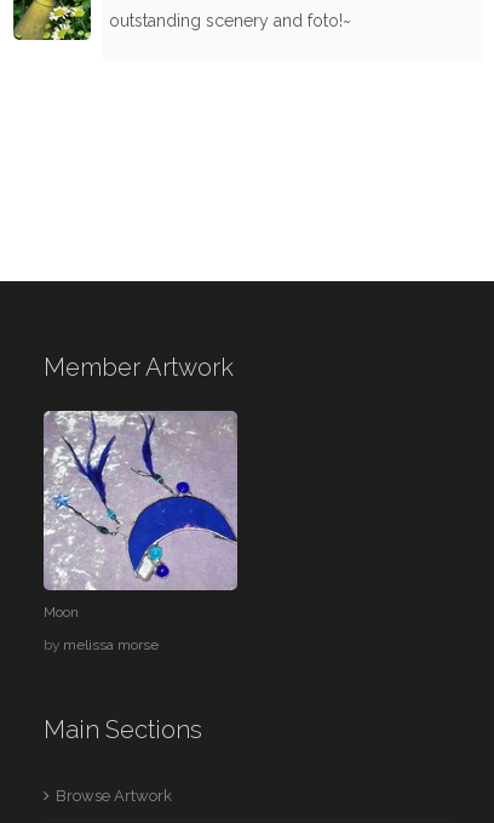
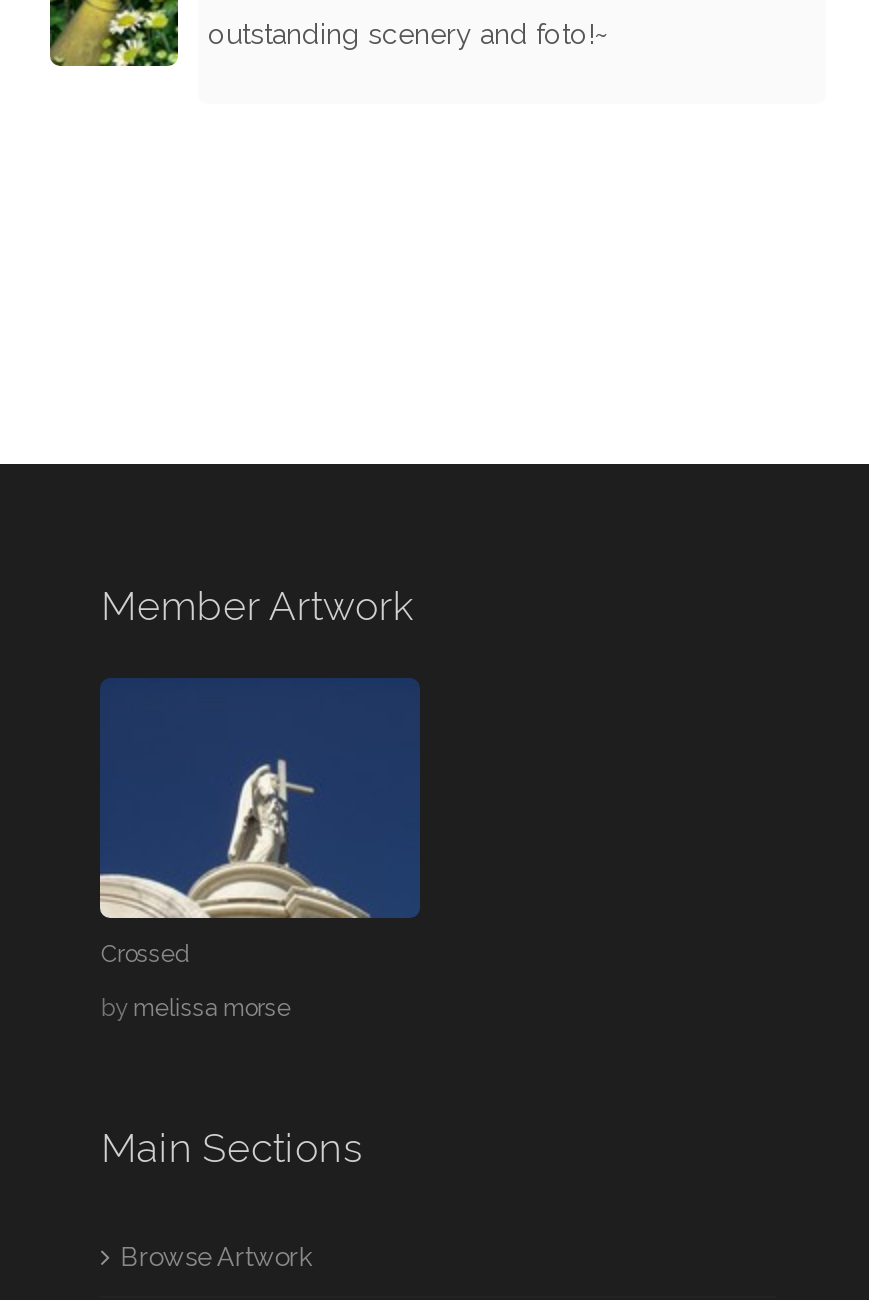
[42,410,239,621] [image] | Moon -> [100,678,420,969] [image] | Crossed

